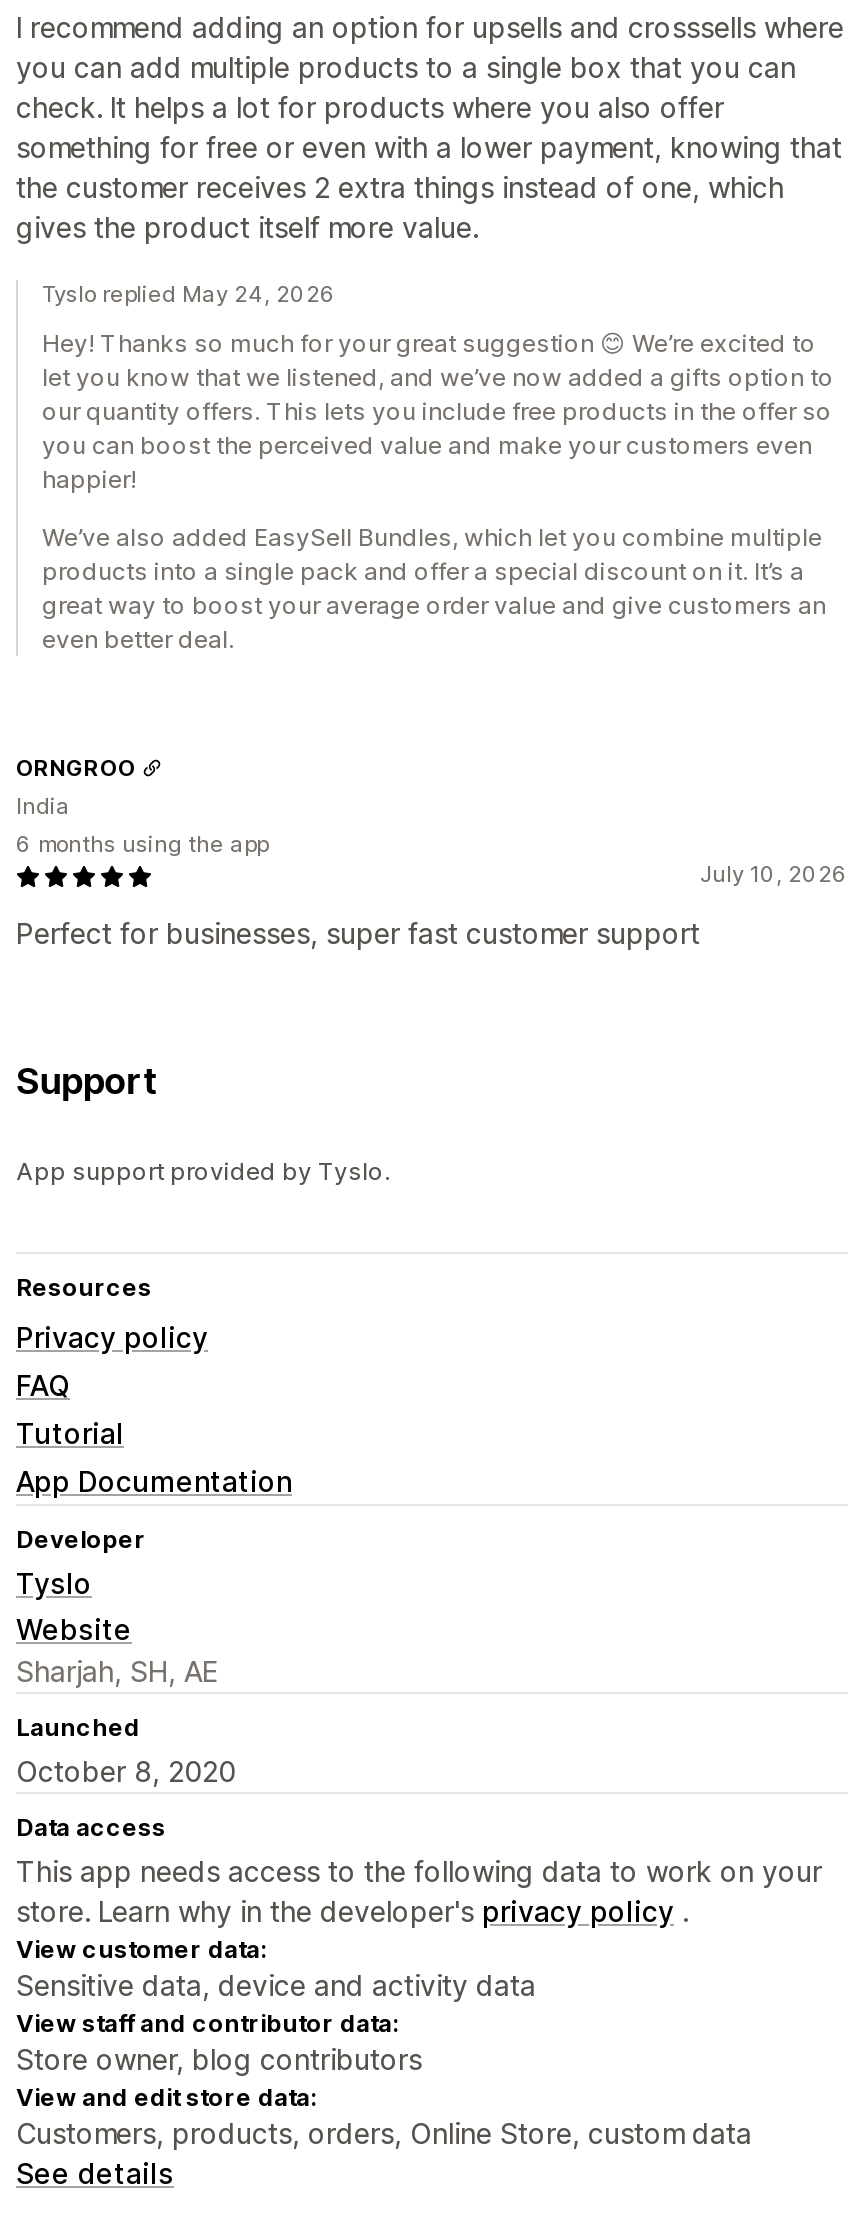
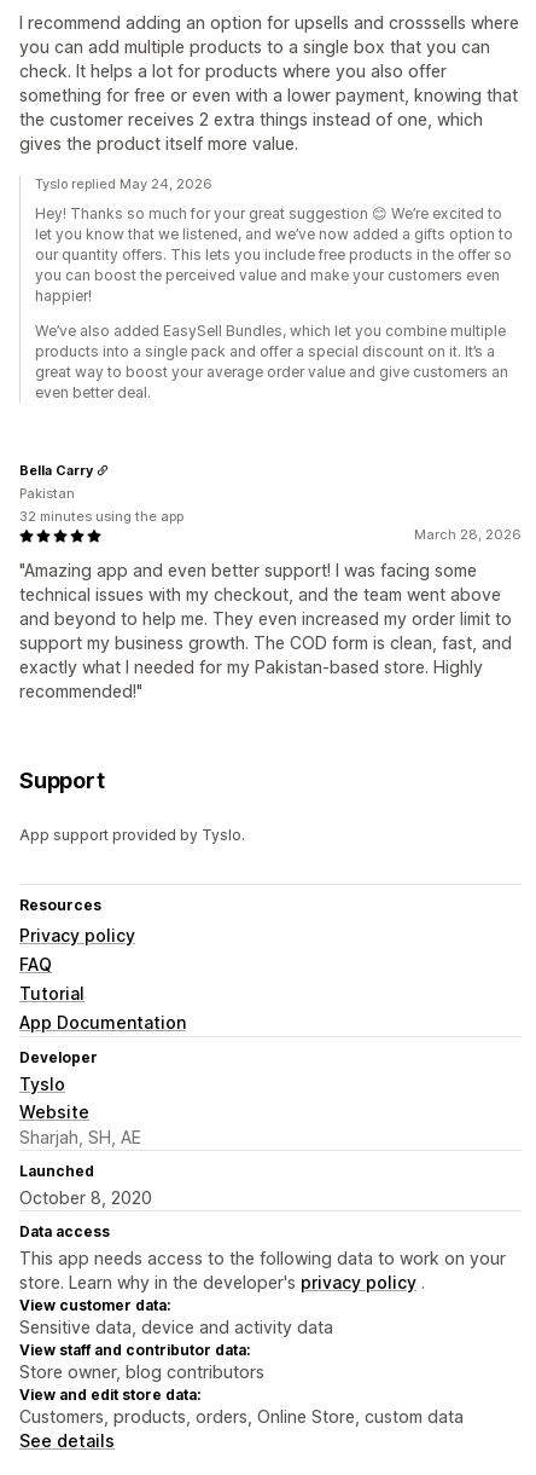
[16,754,268,859] ORNGROO | India | 6 months using the app -> [19,462,183,525] Bella Carry | Pakistan | 32 minutes using the app
[700,861,848,889] July 10, 2026 -> [414,527,522,543] March 28, 2026
[16,917,700,951] Perfect for businesses, super fast customer support -> [19,560,512,702] "Amazing app and even better support! I was facing some | technical issues with my checkout, and the team went above | and beyond to help me. They even increased my order limit to | support my business growth. The COD form is clean, fast, and | exactly what I needed for my Pakistan-based store. Highly | recommended!"

